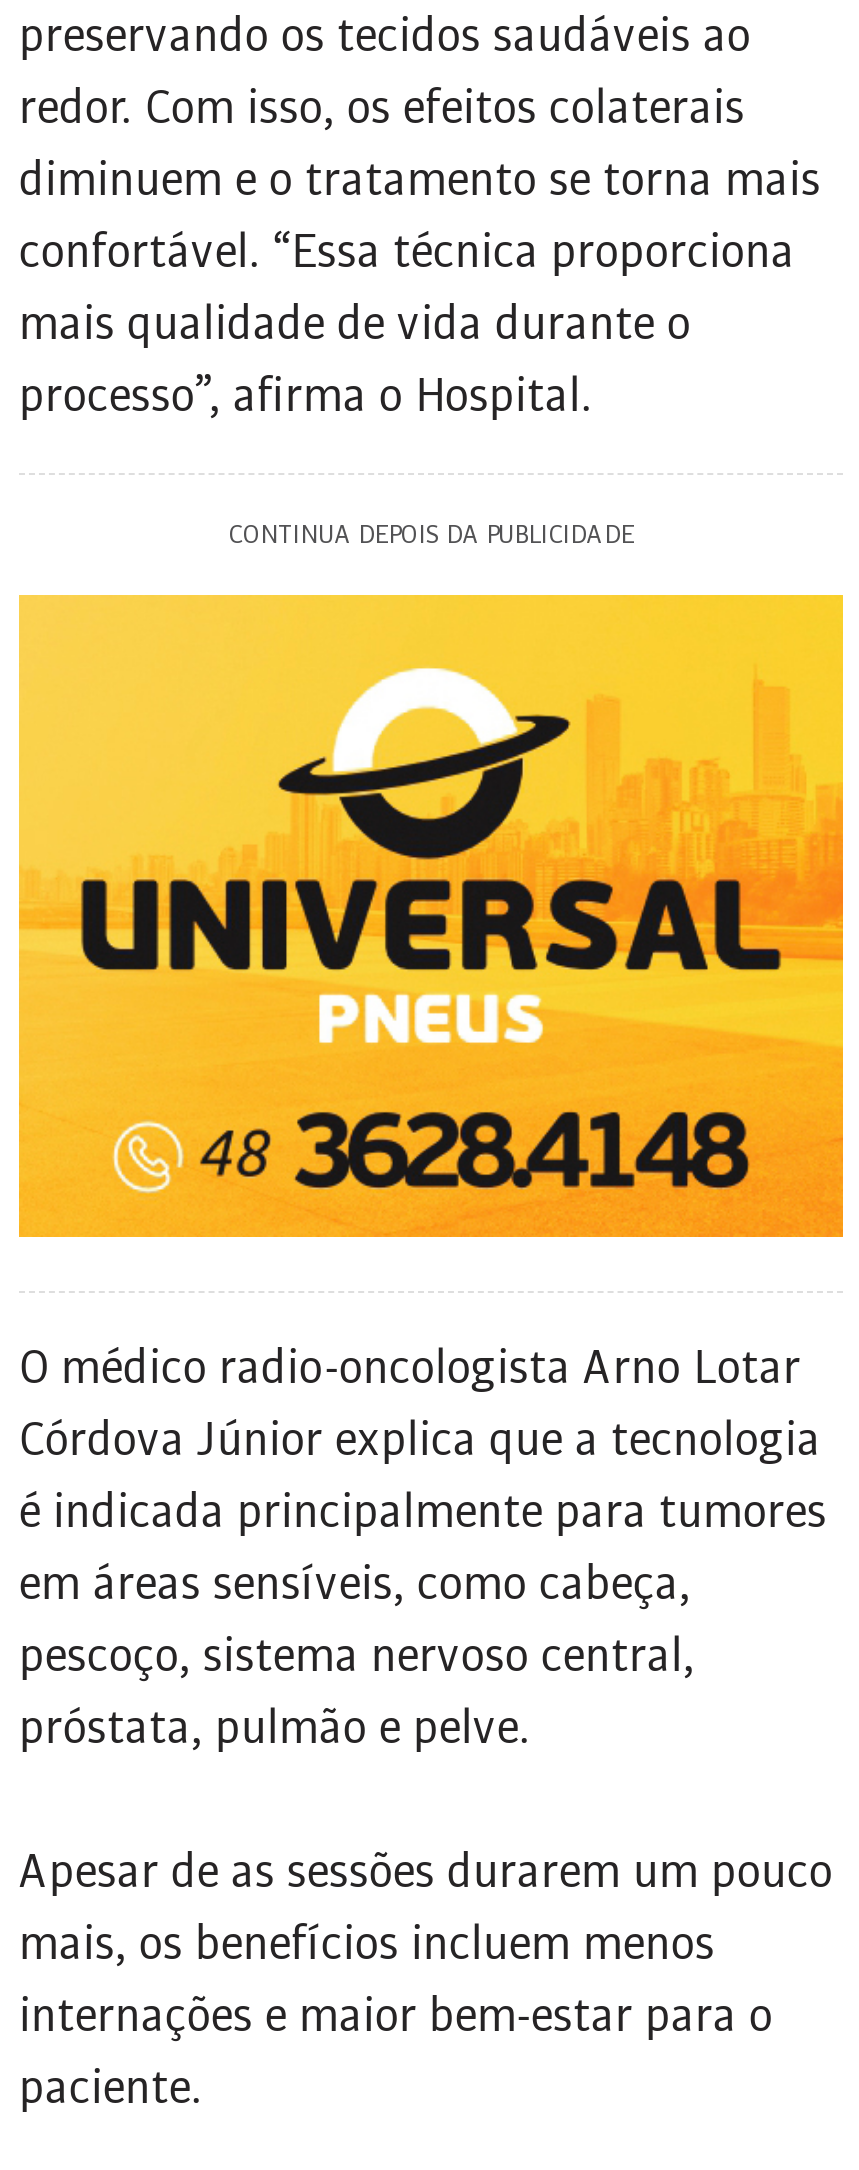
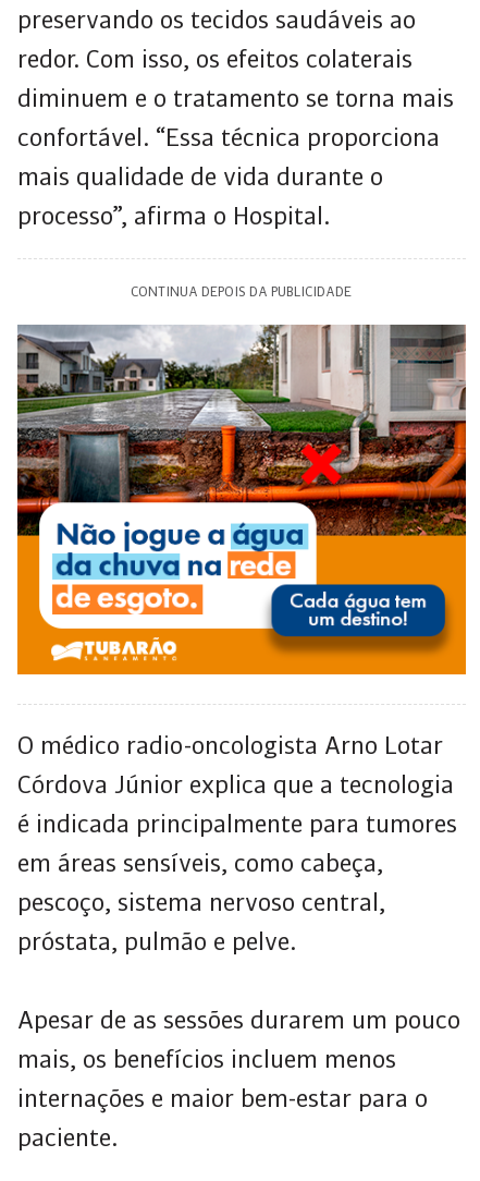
[17,593,845,1237] [image] -> [16,324,467,674] [image]

